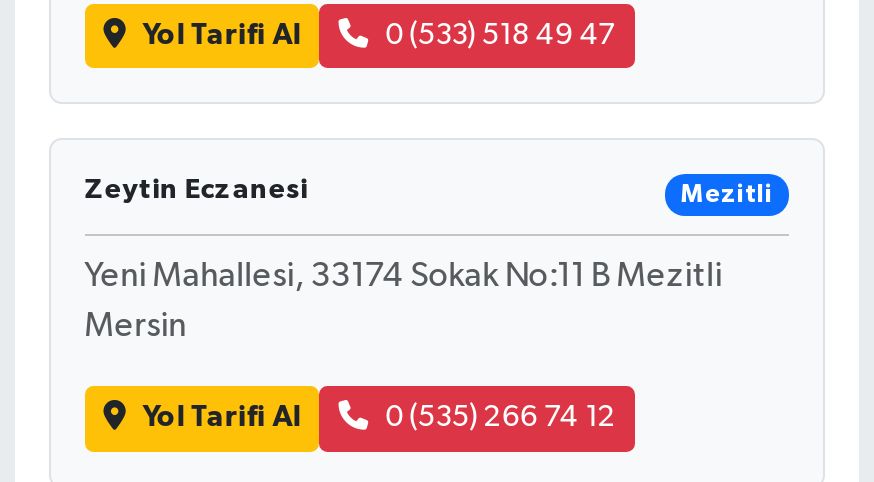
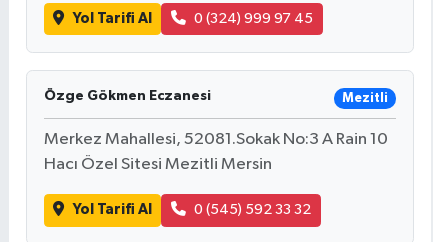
[385,20,615,50] 0 (533) 518 49 47 -> [194,11,313,26] 0 (324) 999 97 45
[85,176,309,204] Zeytin Eczanesi -> [44,89,211,103] Özge Gökmen Eczanesi
[85,260,723,294] Yeni Mahallesi, 33174 Sokak No:11 B Mezitli -> [44,131,388,148] Merkez Mahallesi, 52081.Sokak No:3 A Rain 10
[85,310,187,344] Mersin -> [44,156,272,173] Hacı Özel Sitesi Mezitli Mersin
[385,403,615,433] 0 (535) 266 74 12 -> [194,202,311,217] 0 (545) 592 33 32

